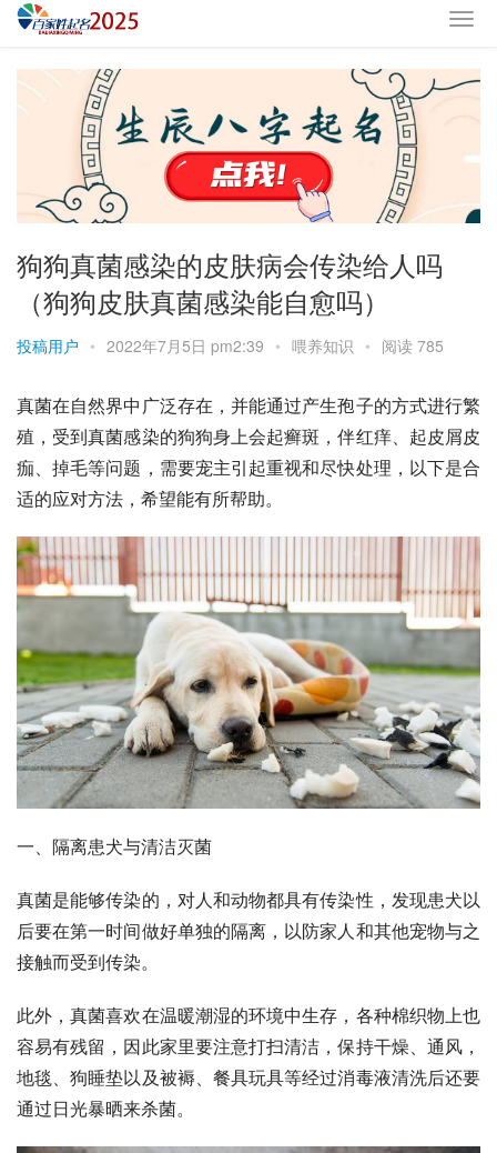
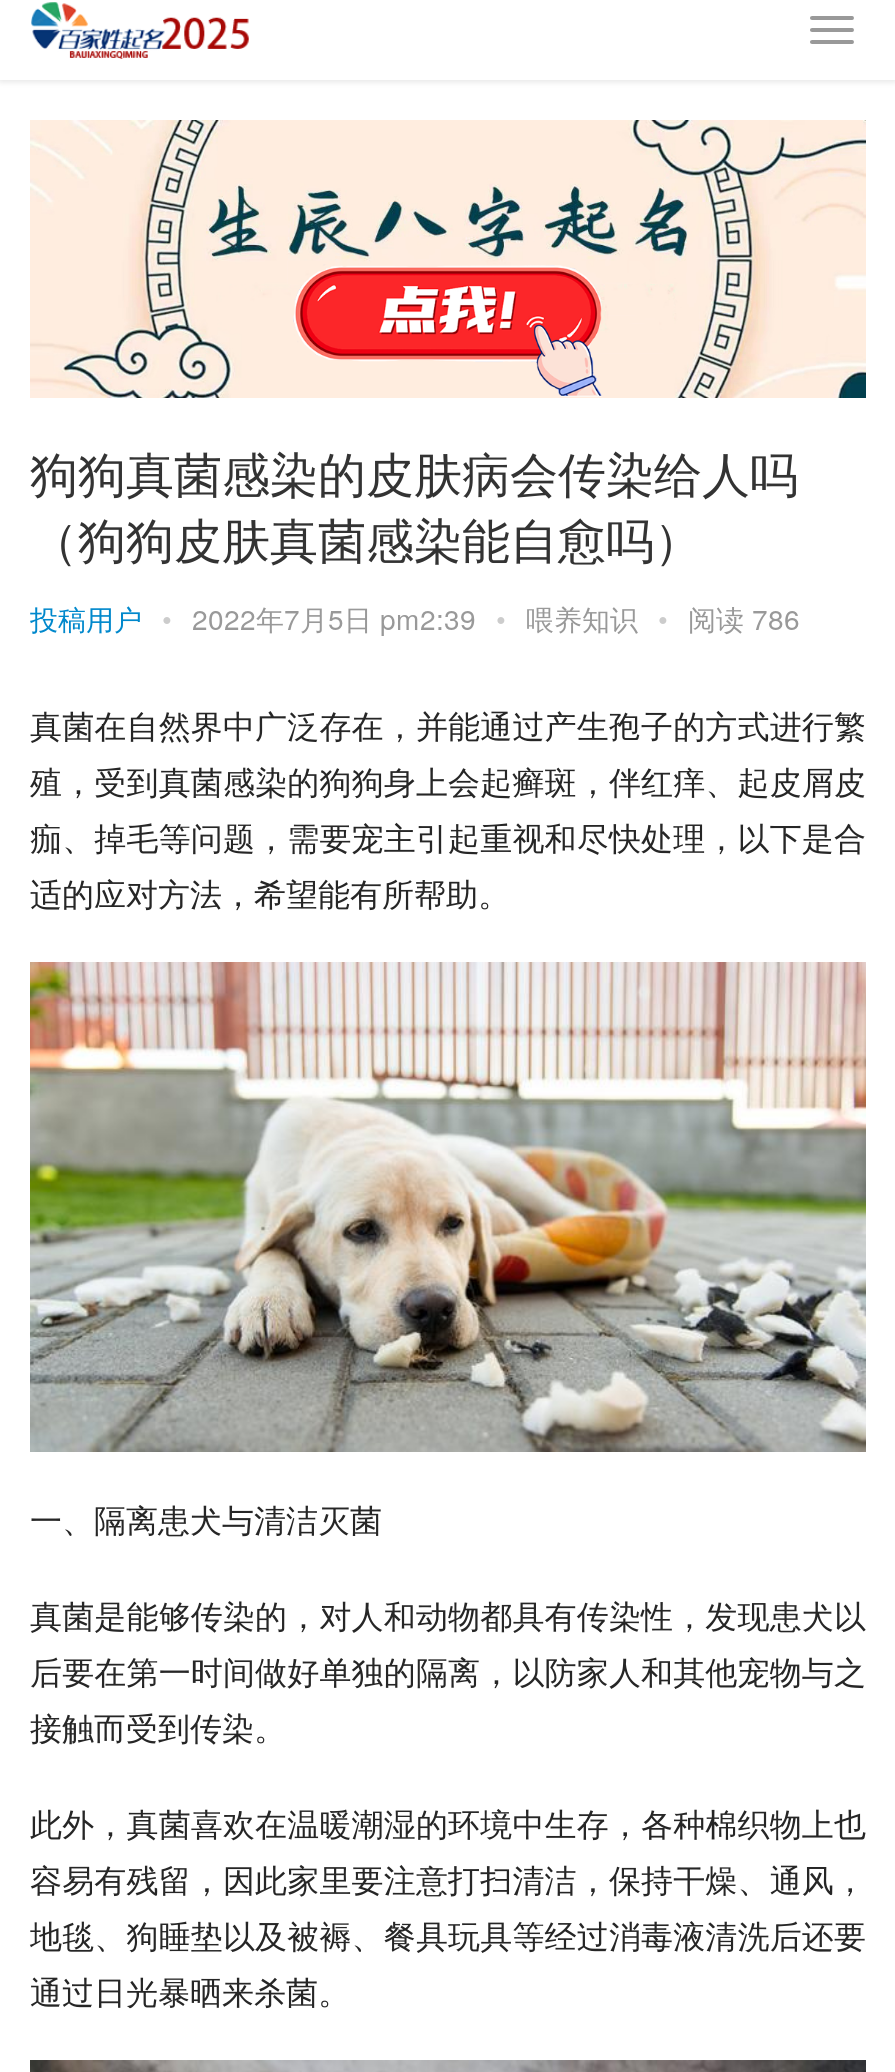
[17,335,444,357] 投稿用户 • 2022年7月5日 pm2:39 • 喂养知识 • 阅读 785 -> [30,599,800,639] 投稿用户 • 2022年7月5日 pm2:39 • 喂养知识 • 阅读 786

